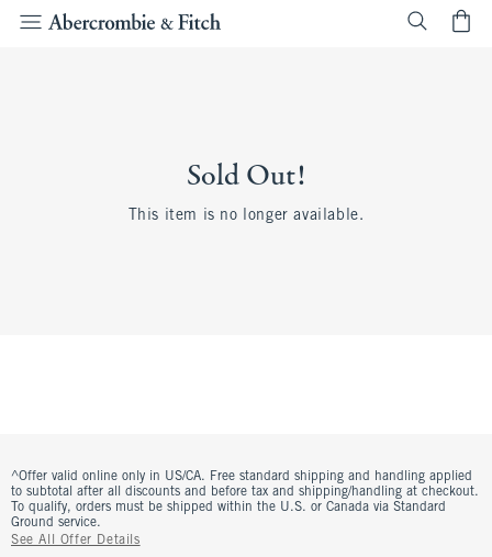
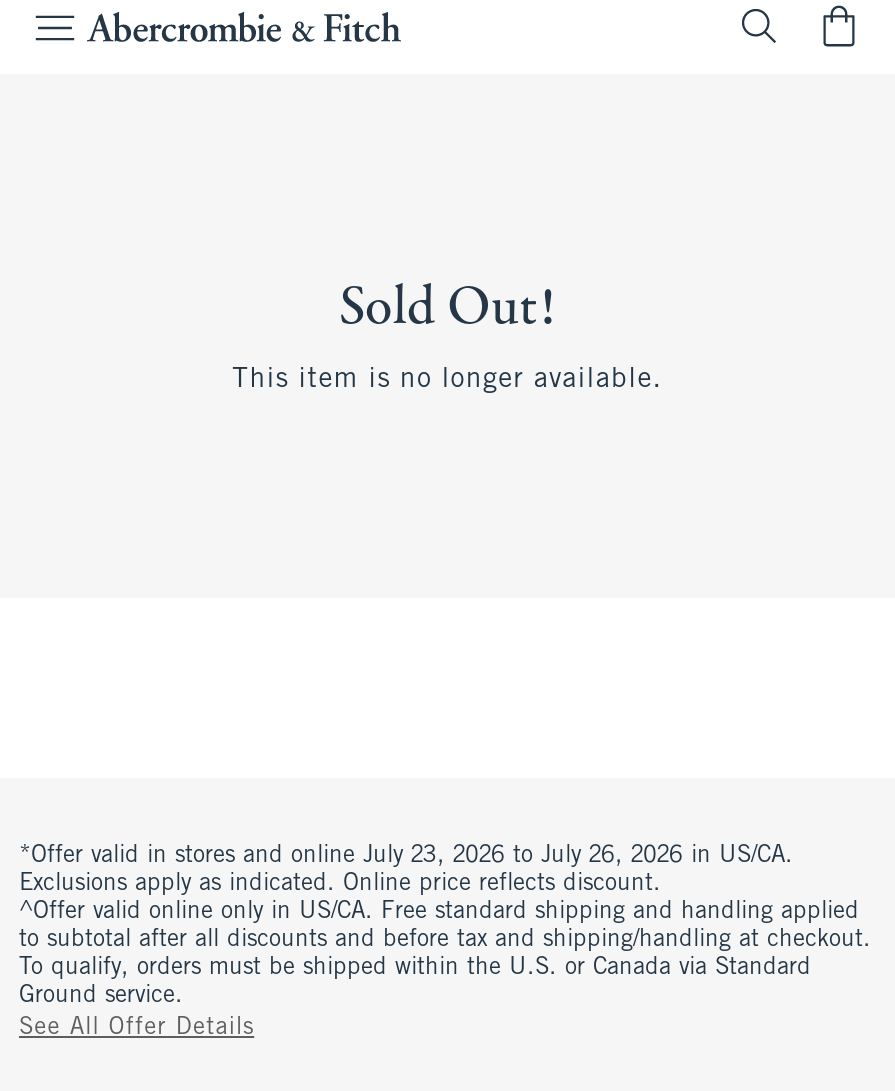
none -> [19,844,793,896] *Offer valid in stores and online July 23, 2026 to July 26, 2026 in US/CA. | Exclusions apply as indicated. Online price reflects discount.

